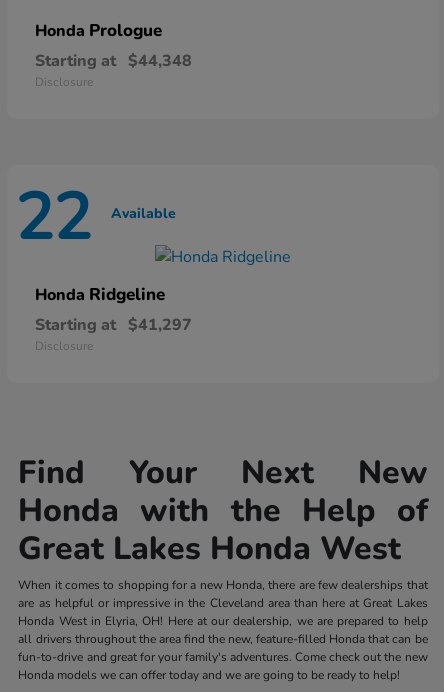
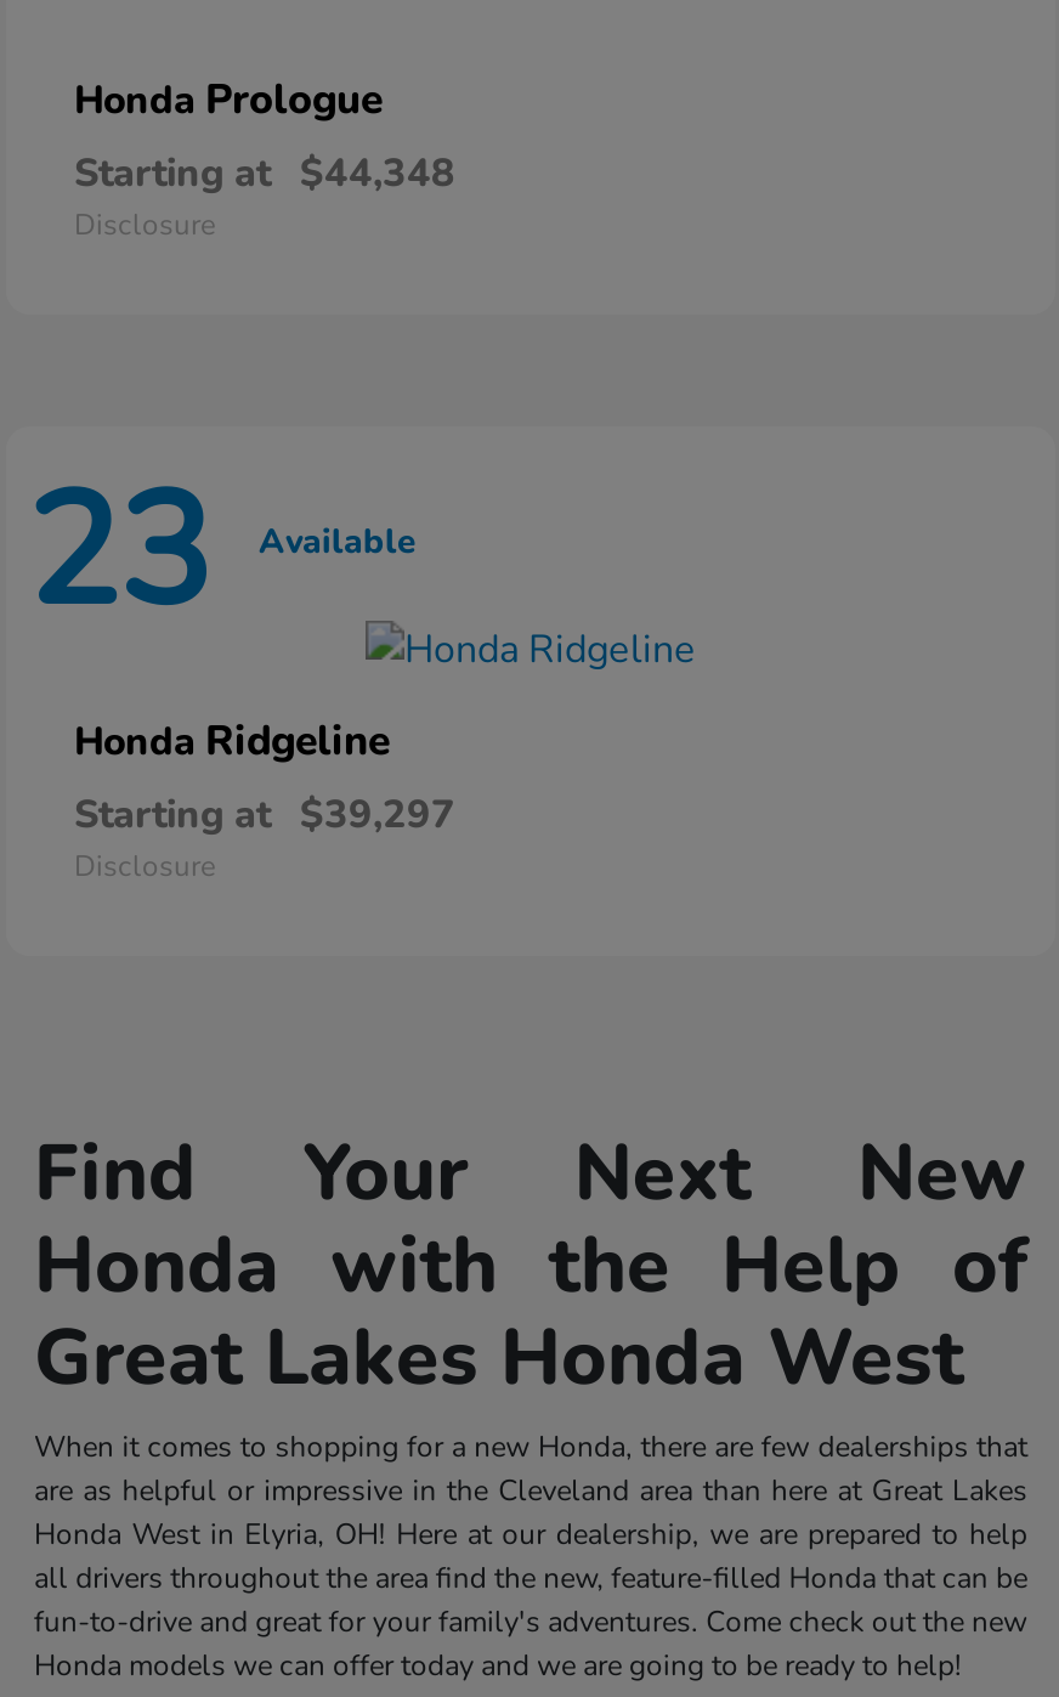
[15,174,176,262] 22 Available -> [26,447,417,661] 23 Available
[35,314,192,336] Starting at $41,297 -> [74,789,455,842] Starting at $39,297

